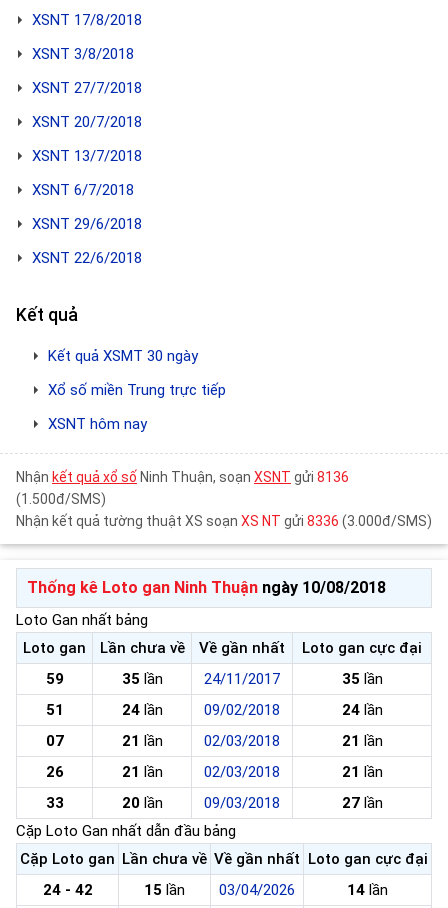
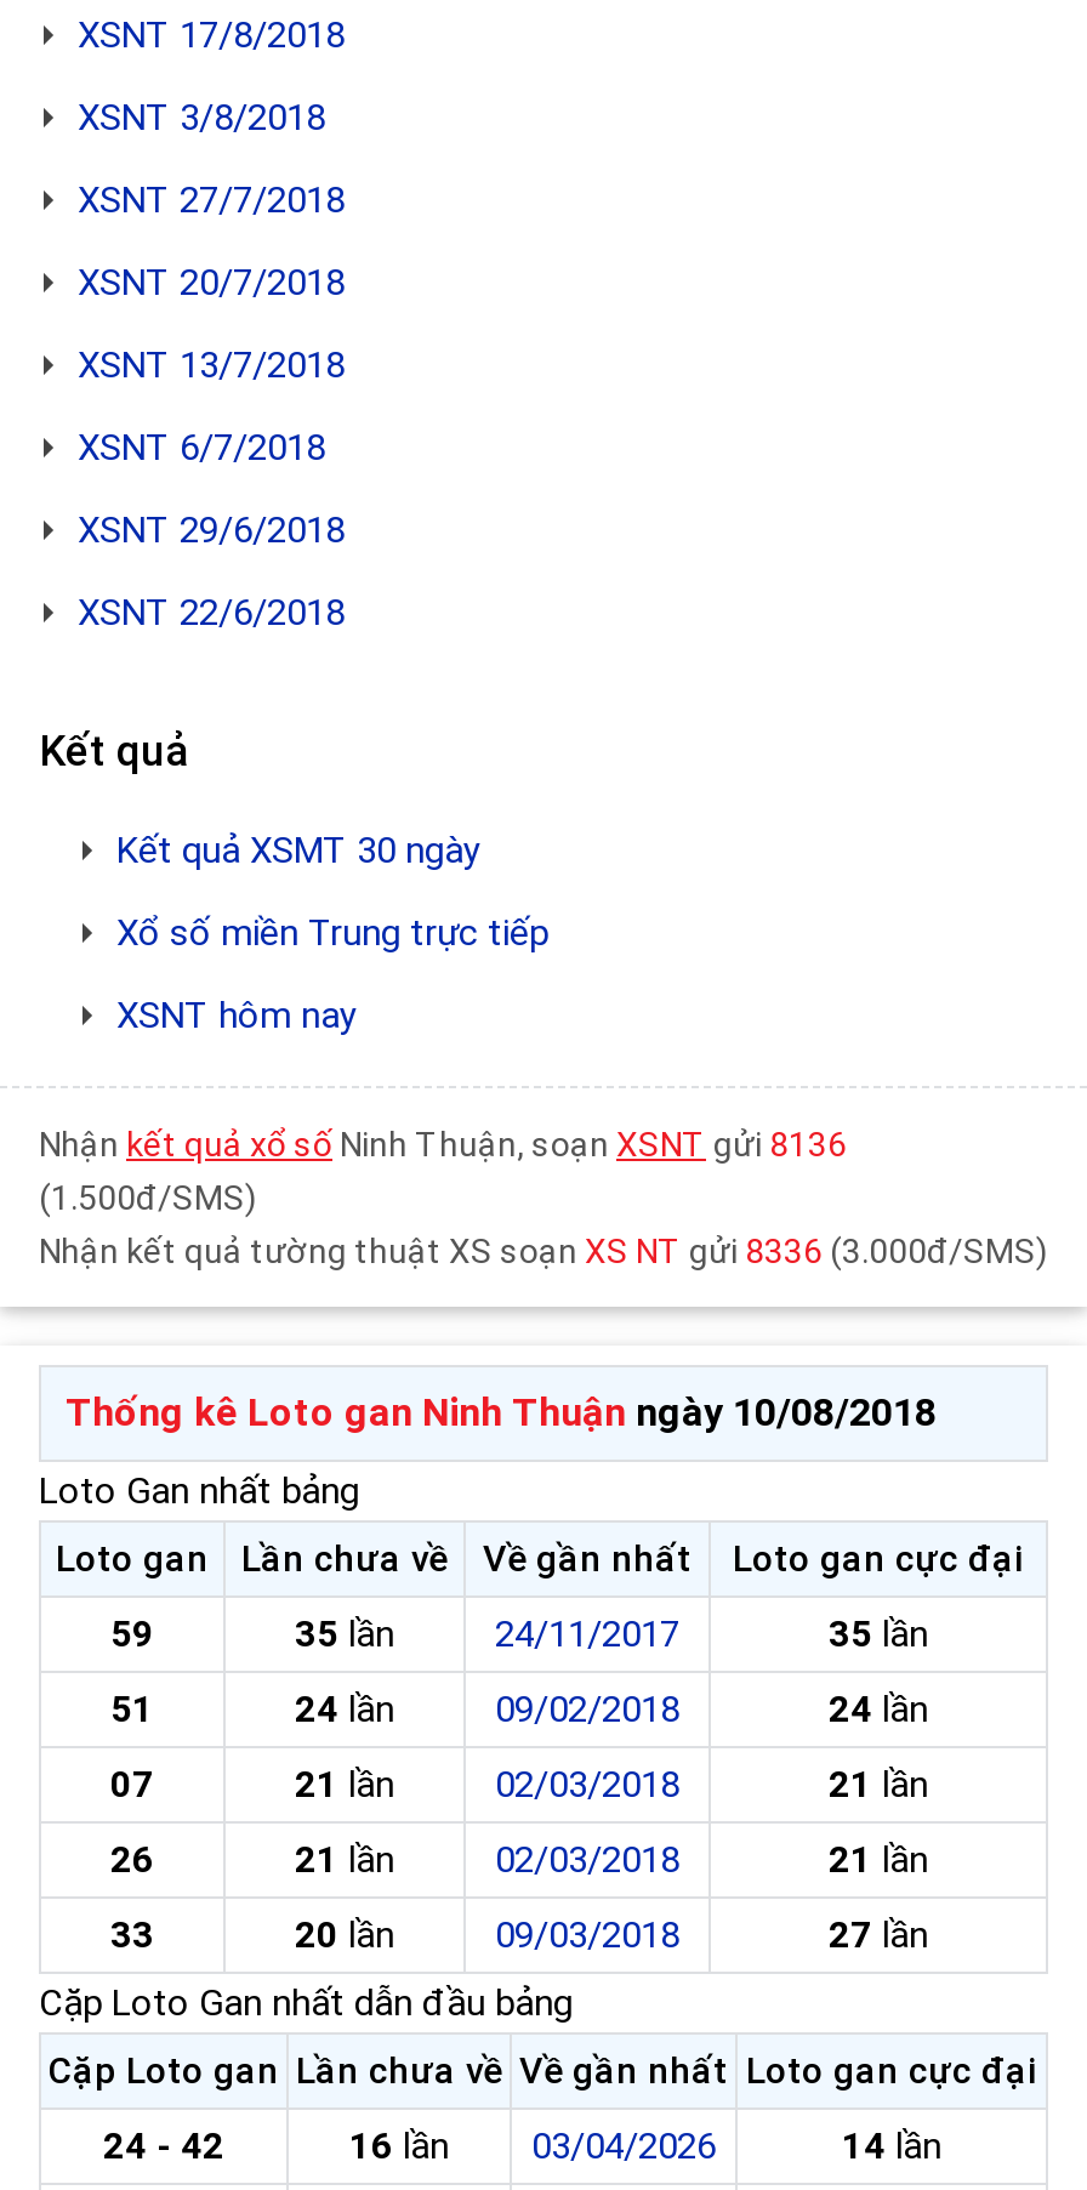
[144,881,295,899] 15 lần 03/04/2026 -> [349,2124,716,2168] 16 lần 03/04/2026

